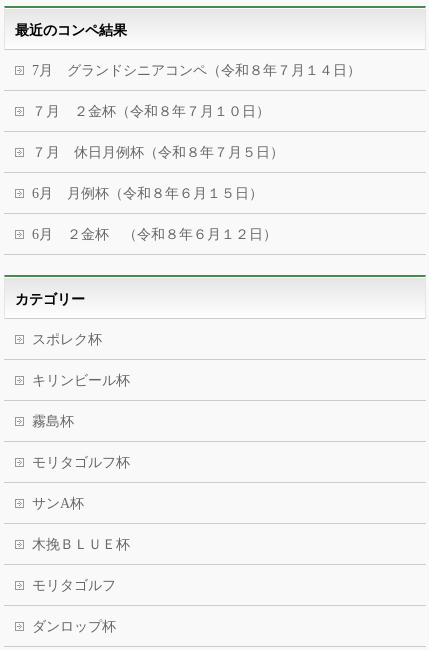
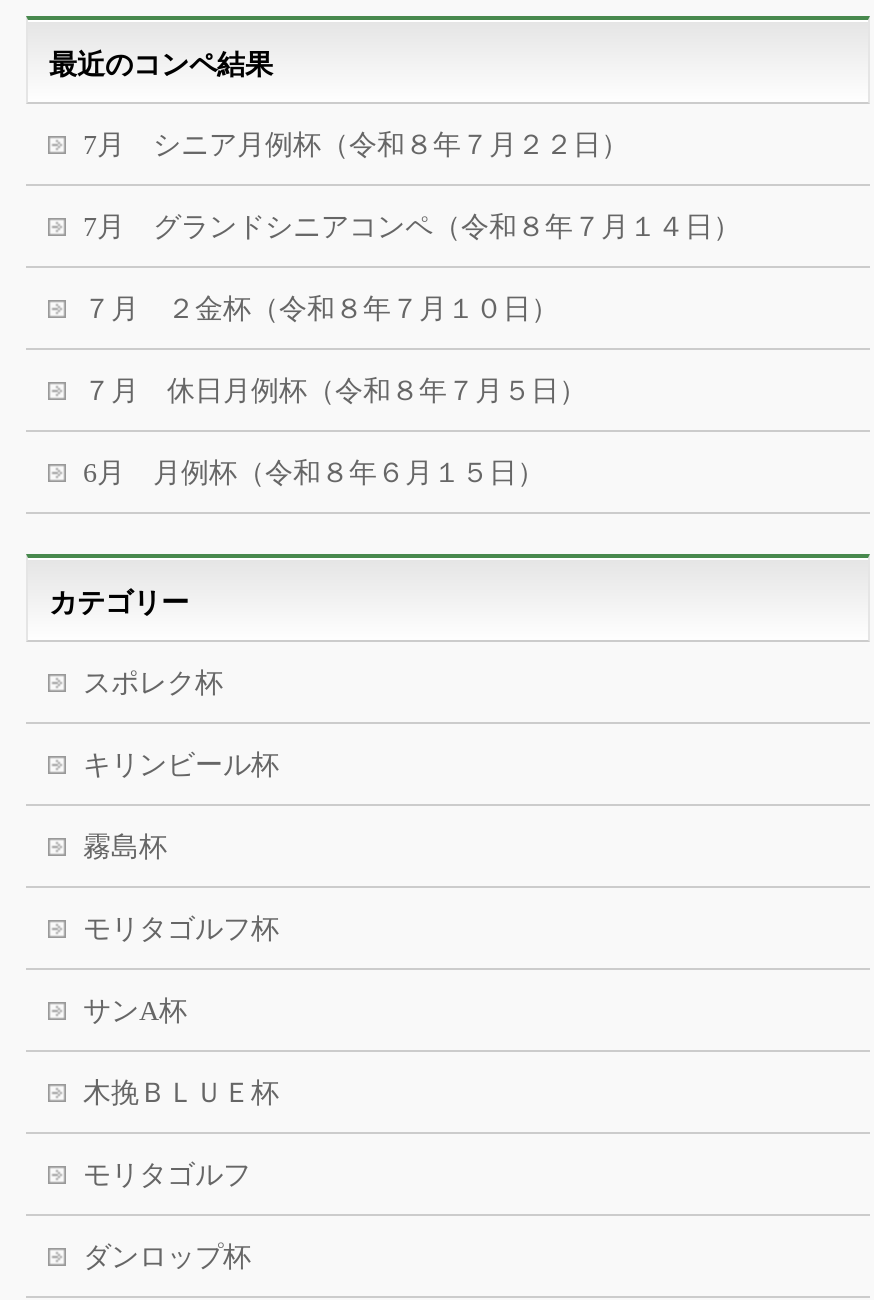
none -> [83,129,629,159] 7月 シニア月例杯（令和８年７月２２日）
moved [32,62,361,200] -> [83,211,741,487]: 7月 グランドシニアコンペ（令和８年７月１４日） | ７月 ２金杯（令和８年７月１０日） | ７月 休日月例杯（令和８年７月５日） | 6月 月例杯（令和８年６月１５日）
[32,226,277,241] 6月 ２金杯 （令和８年６月１２日） -> none

